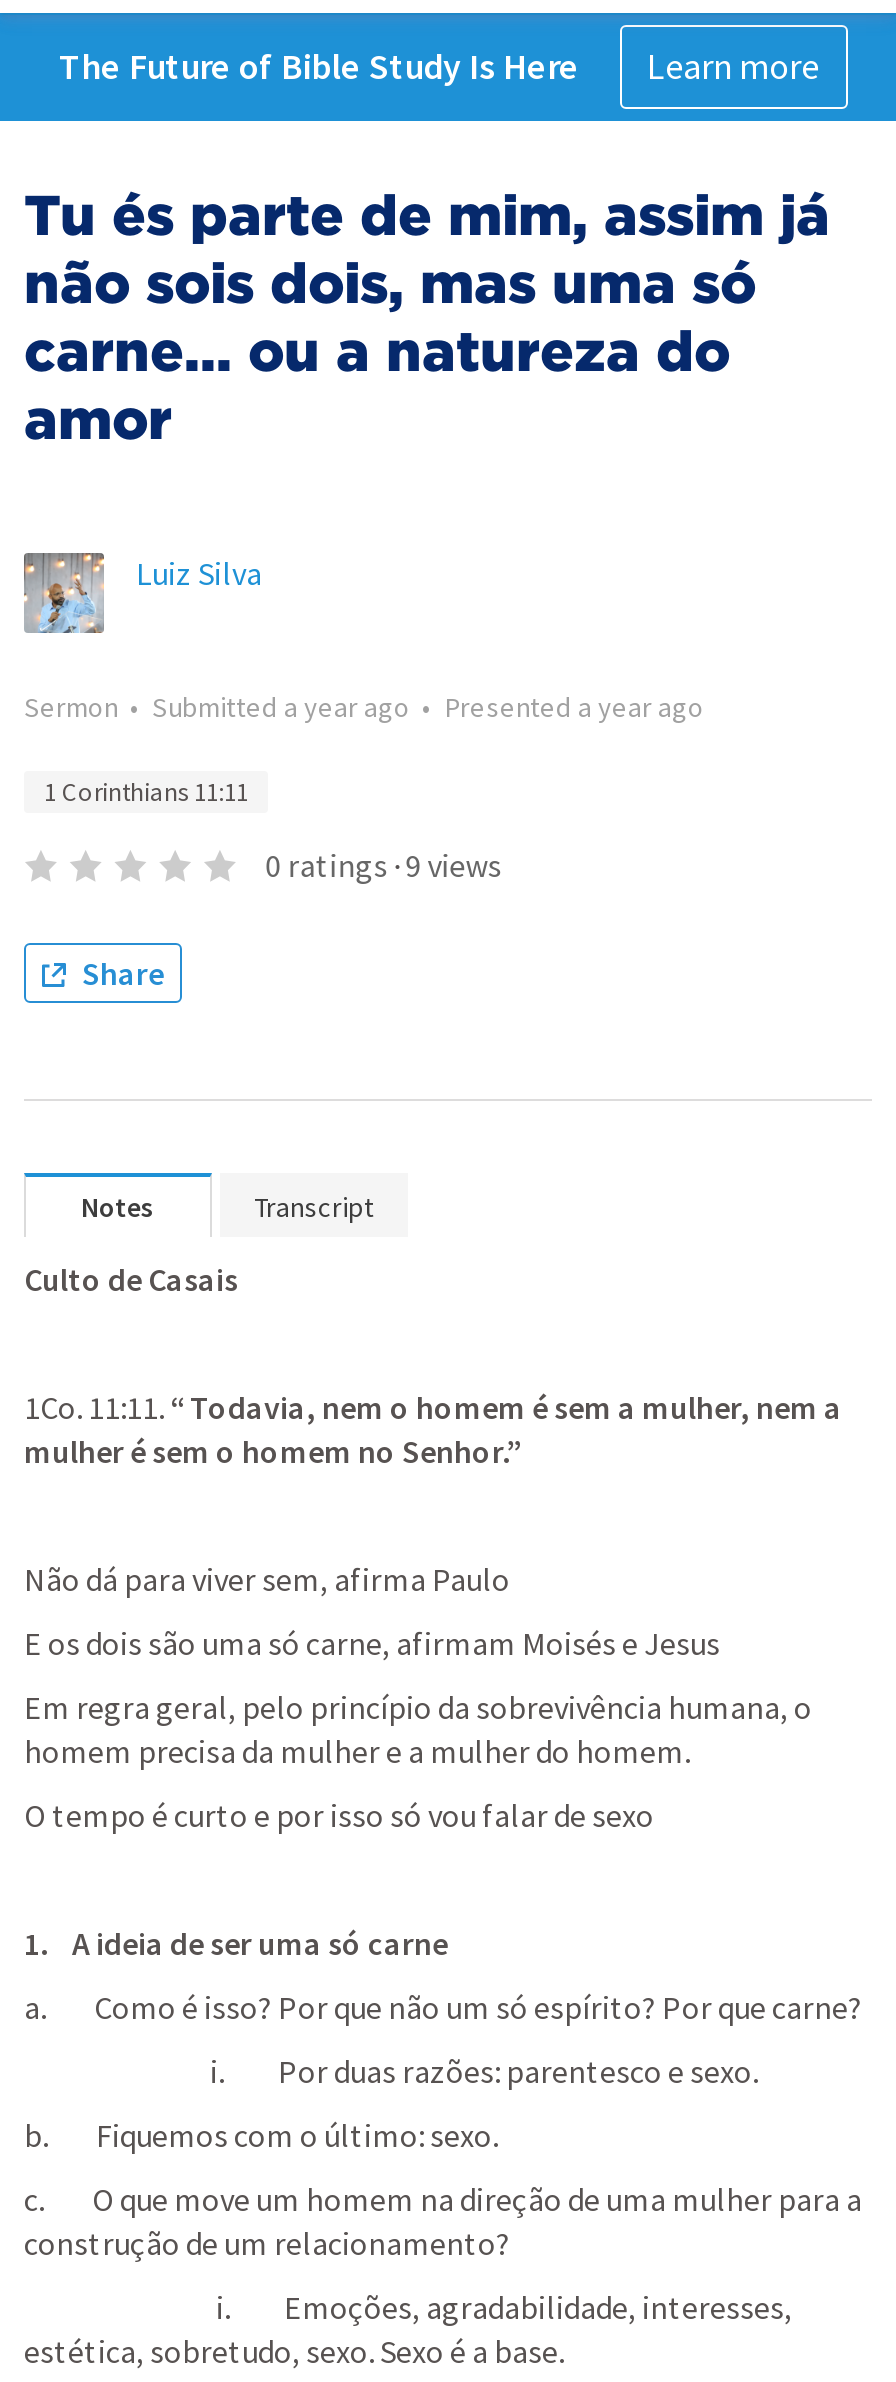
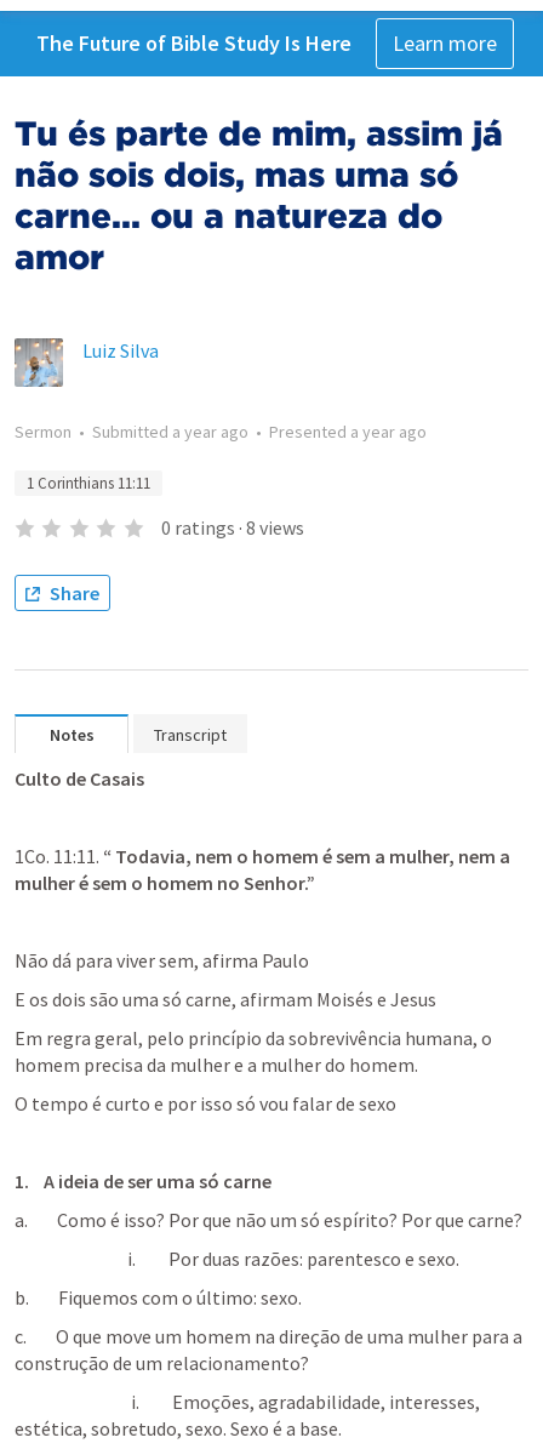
[265,845,501,885] 0 ratings · 9 views -> [161,515,304,540] 0 ratings · 8 views

